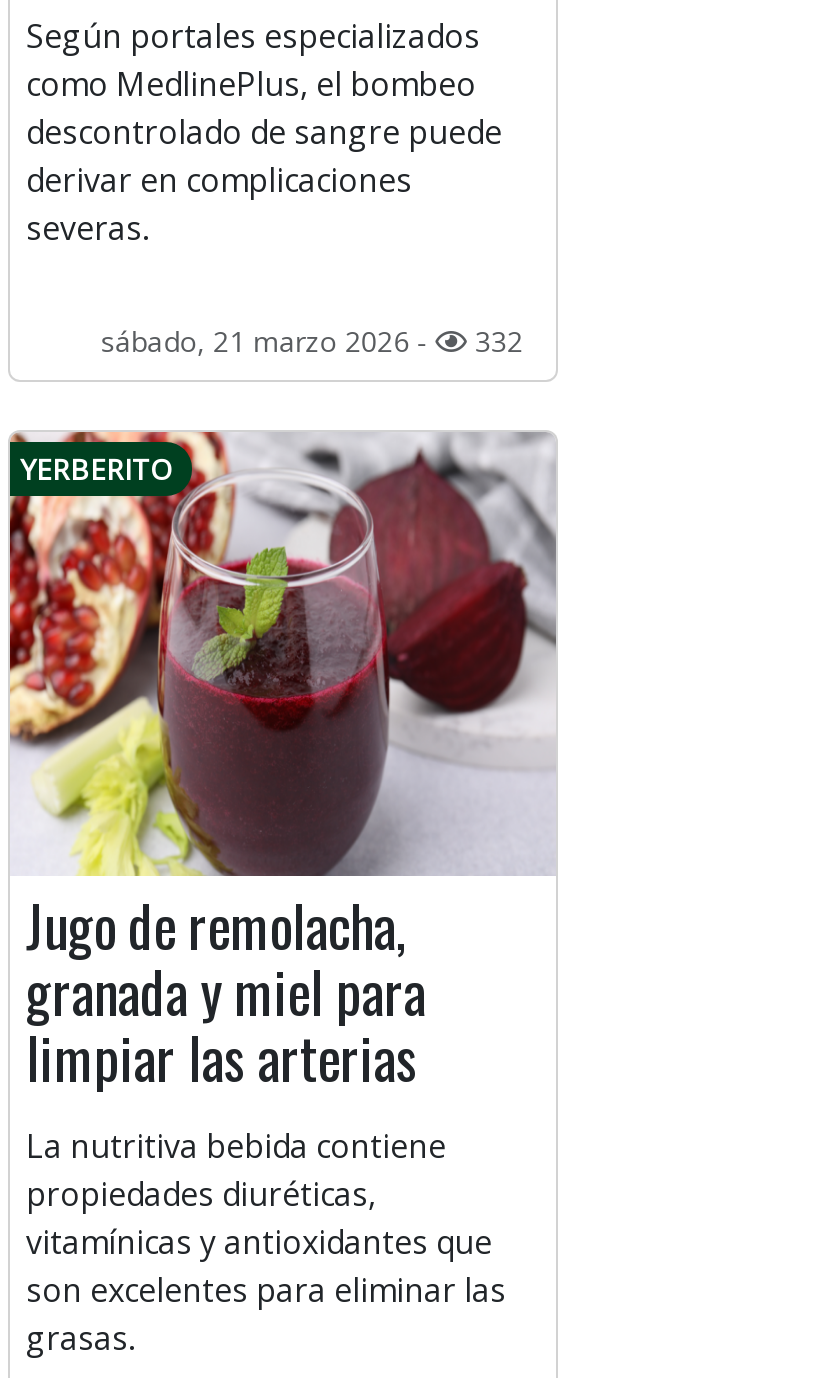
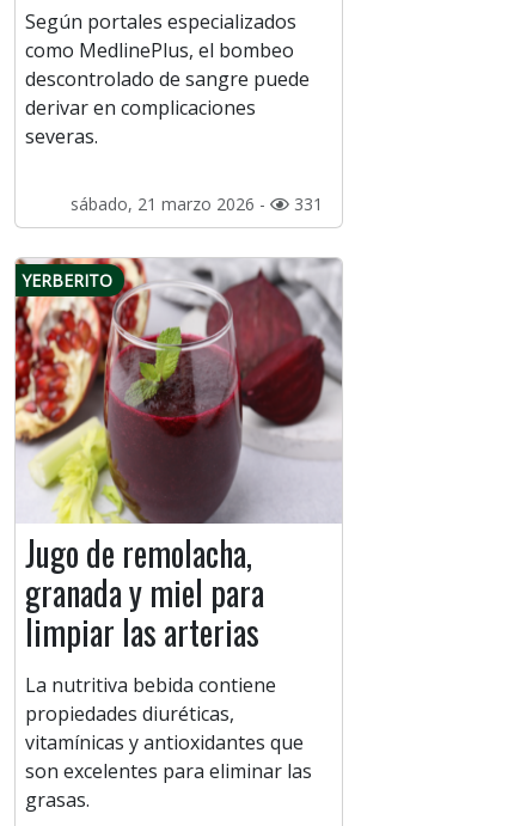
[101,322,523,360] sábado, 21 marzo 2026 - 332 -> [70,192,322,215] sábado, 21 marzo 2026 - 331

